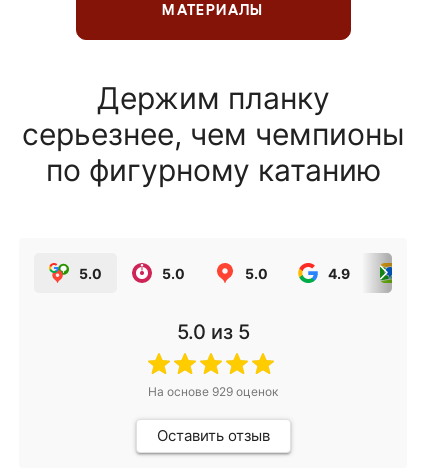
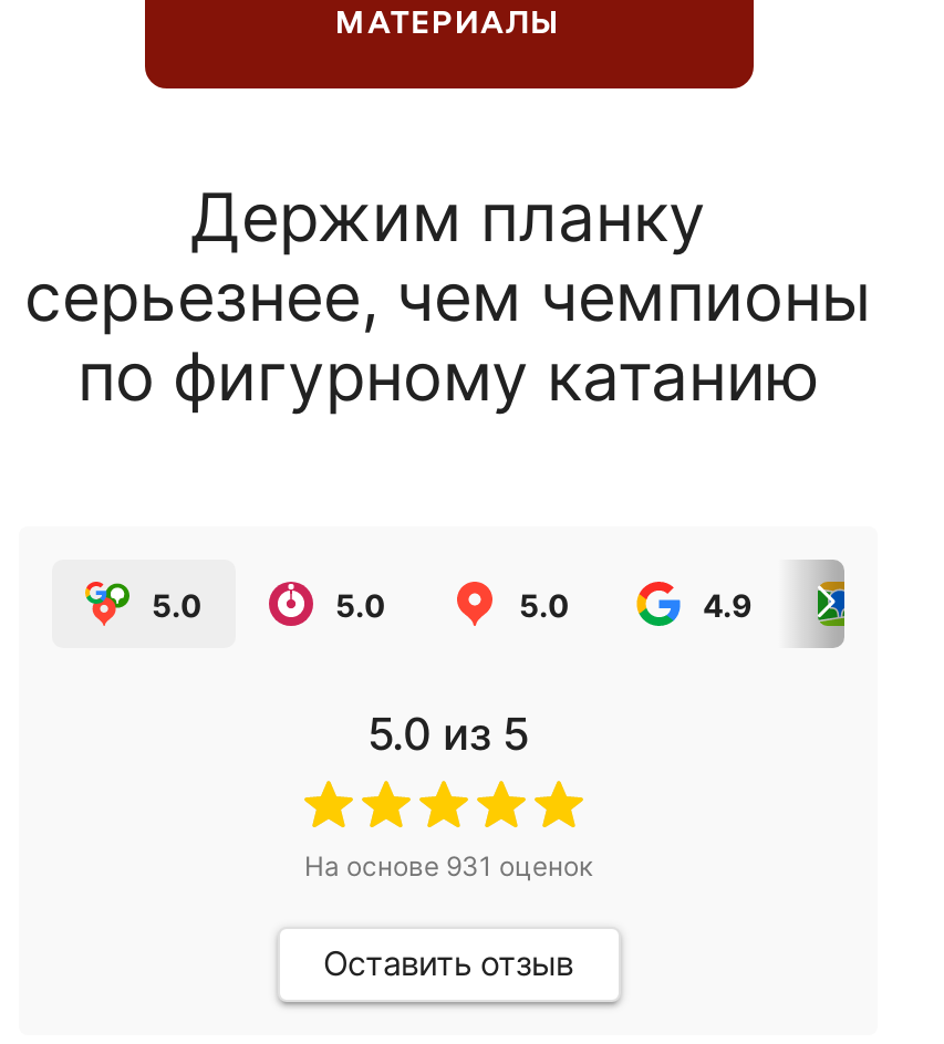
[148,384,278,399] На основе 929 оценок -> [304,849,592,883] На основе 931 оценок

